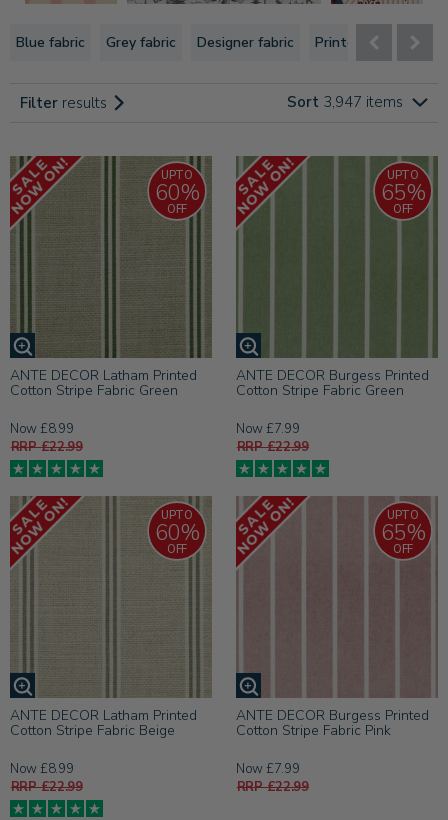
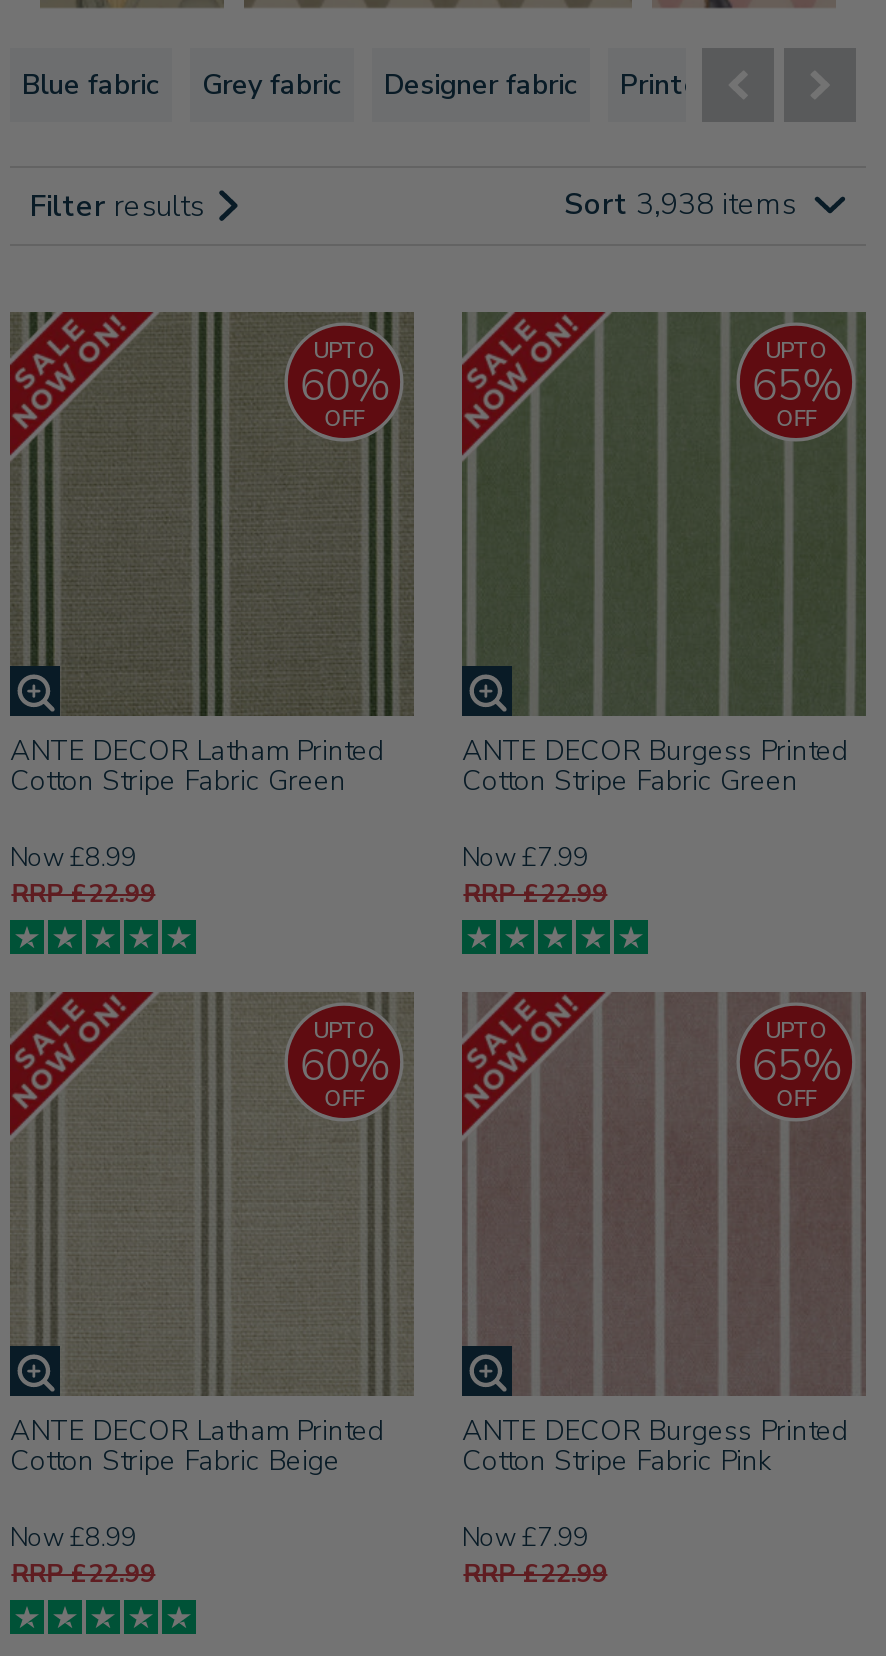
[287,92,403,112] Sort 3,947 items -> [564,184,796,224] Sort 3,938 items

